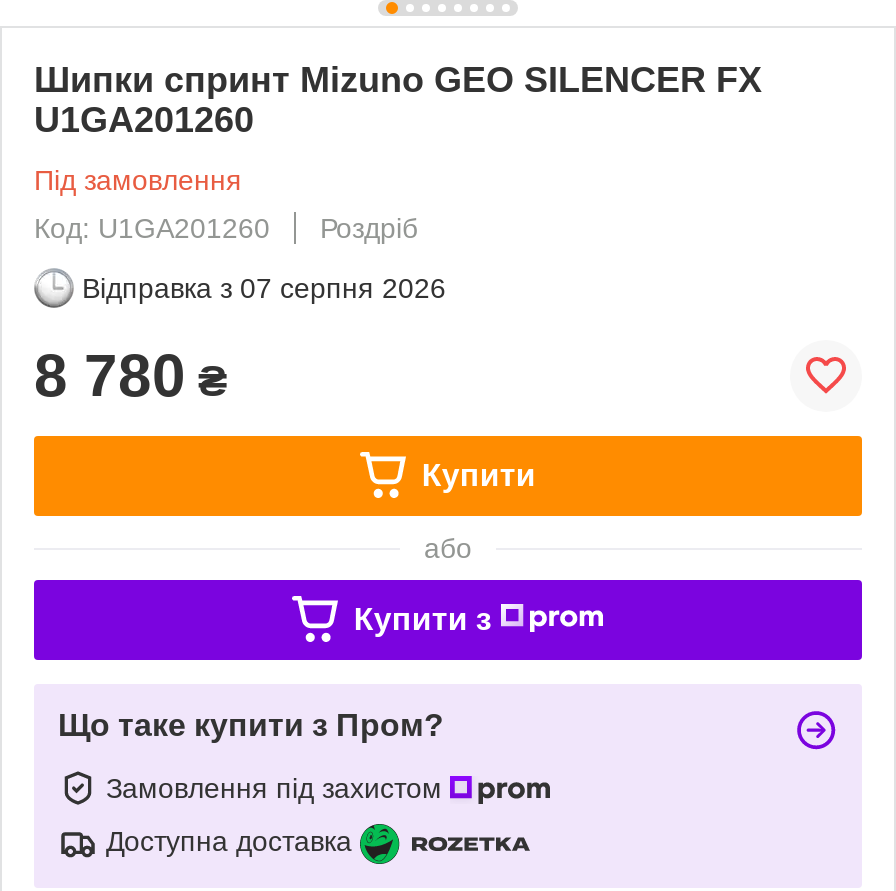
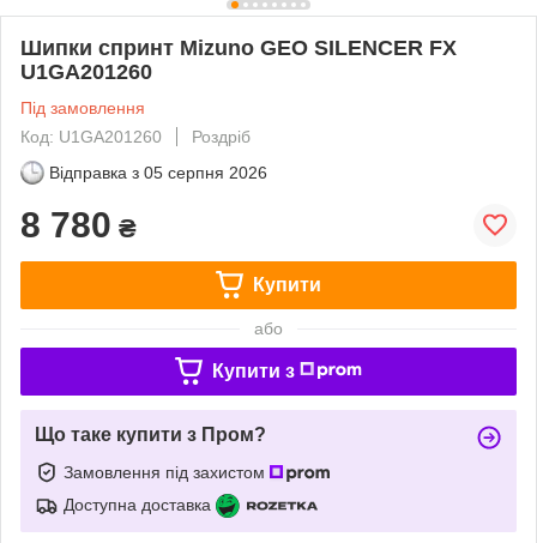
[82,272,446,304] Відправка з 07 серпня 2026 -> [49,163,267,182] Відправка з 05 серпня 2026

